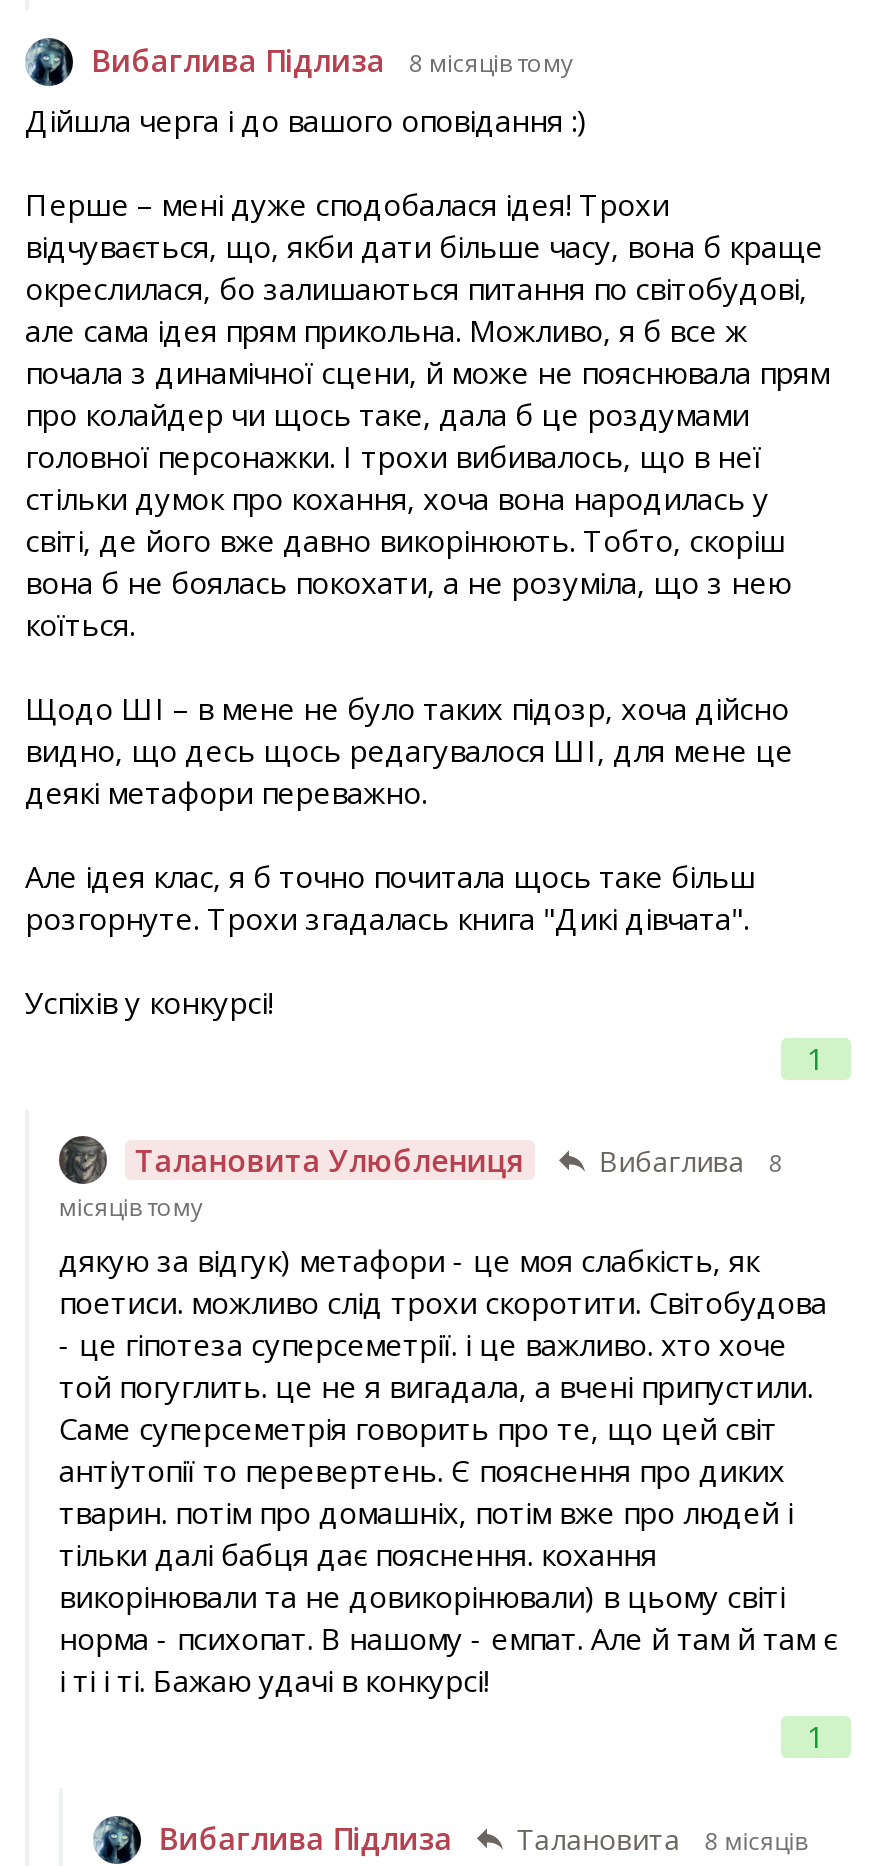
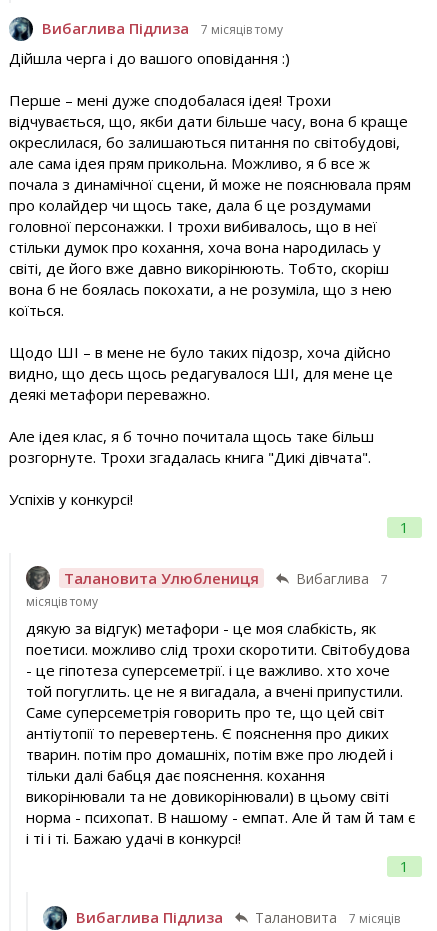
[91,41,573,81] Вибаглива Підлиза 8 місяців тому -> [42,18,283,38] Вибаглива Підлиза 7 місяців тому
[135,1140,783,1180] Талановита Улюблениця Вибаглива 8 -> [64,568,388,588] Талановита Улюблениця Вибаглива 7
[159,1819,807,1859] Вибаглива Підлиза Талановита 8 місяців -> [76,907,400,927] Вибаглива Підлиза Талановита 7 місяців

